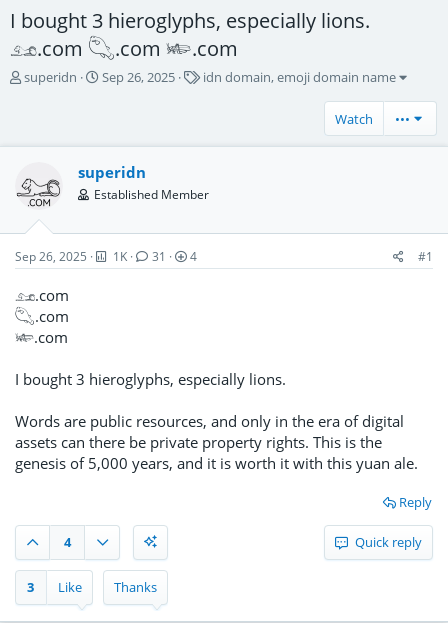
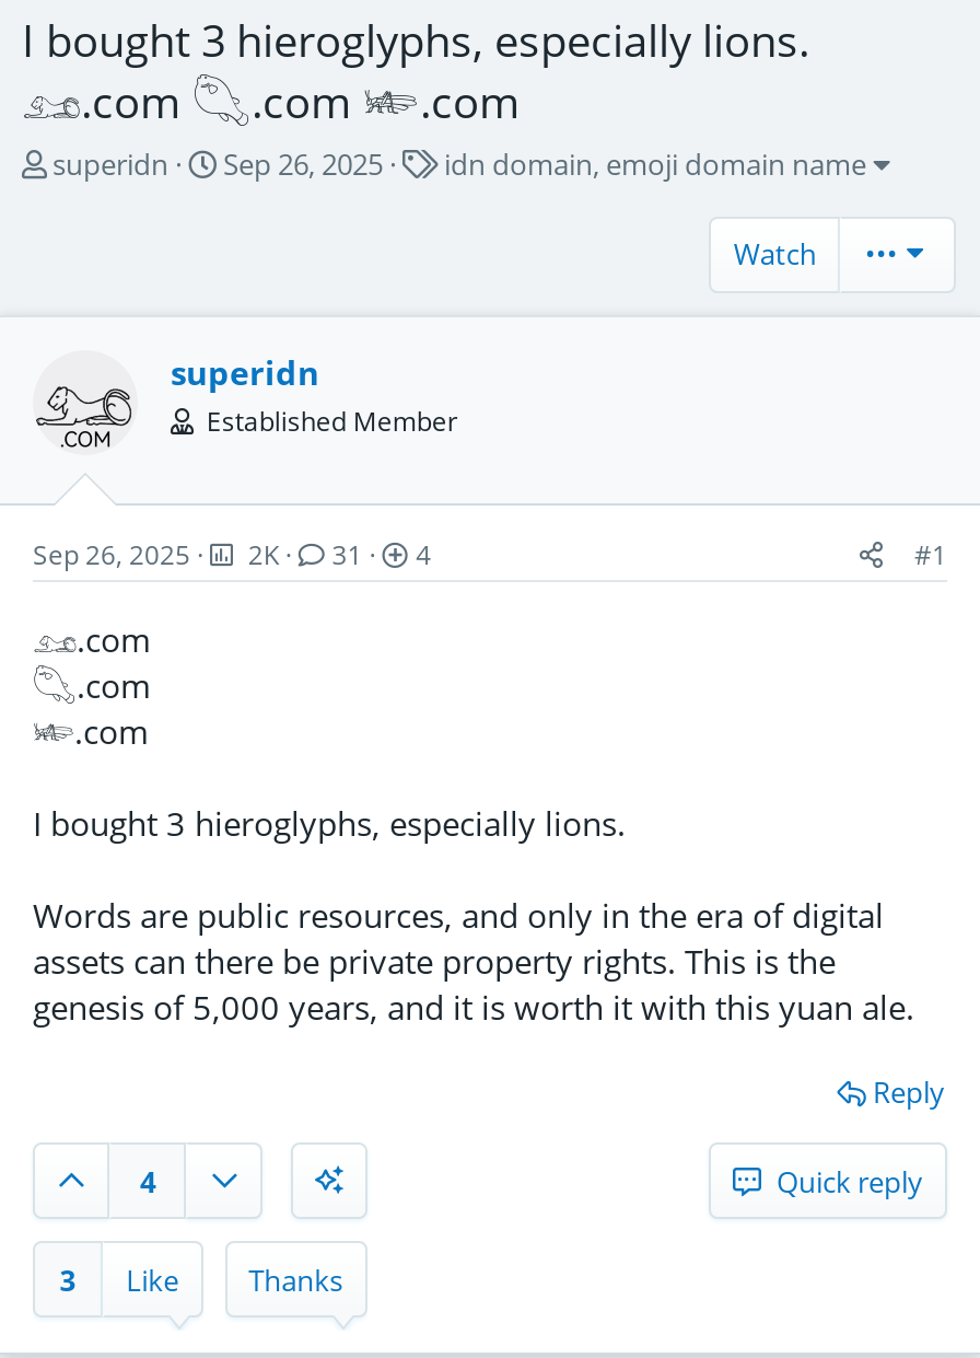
[113,248,127,265] 1K -> [248,536,279,574] 2K

